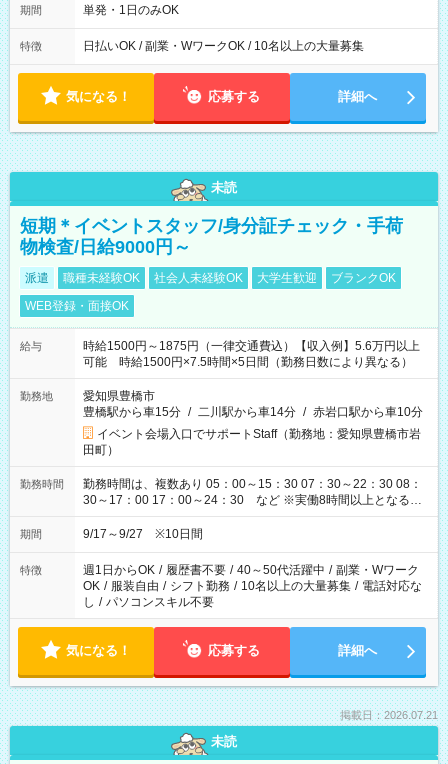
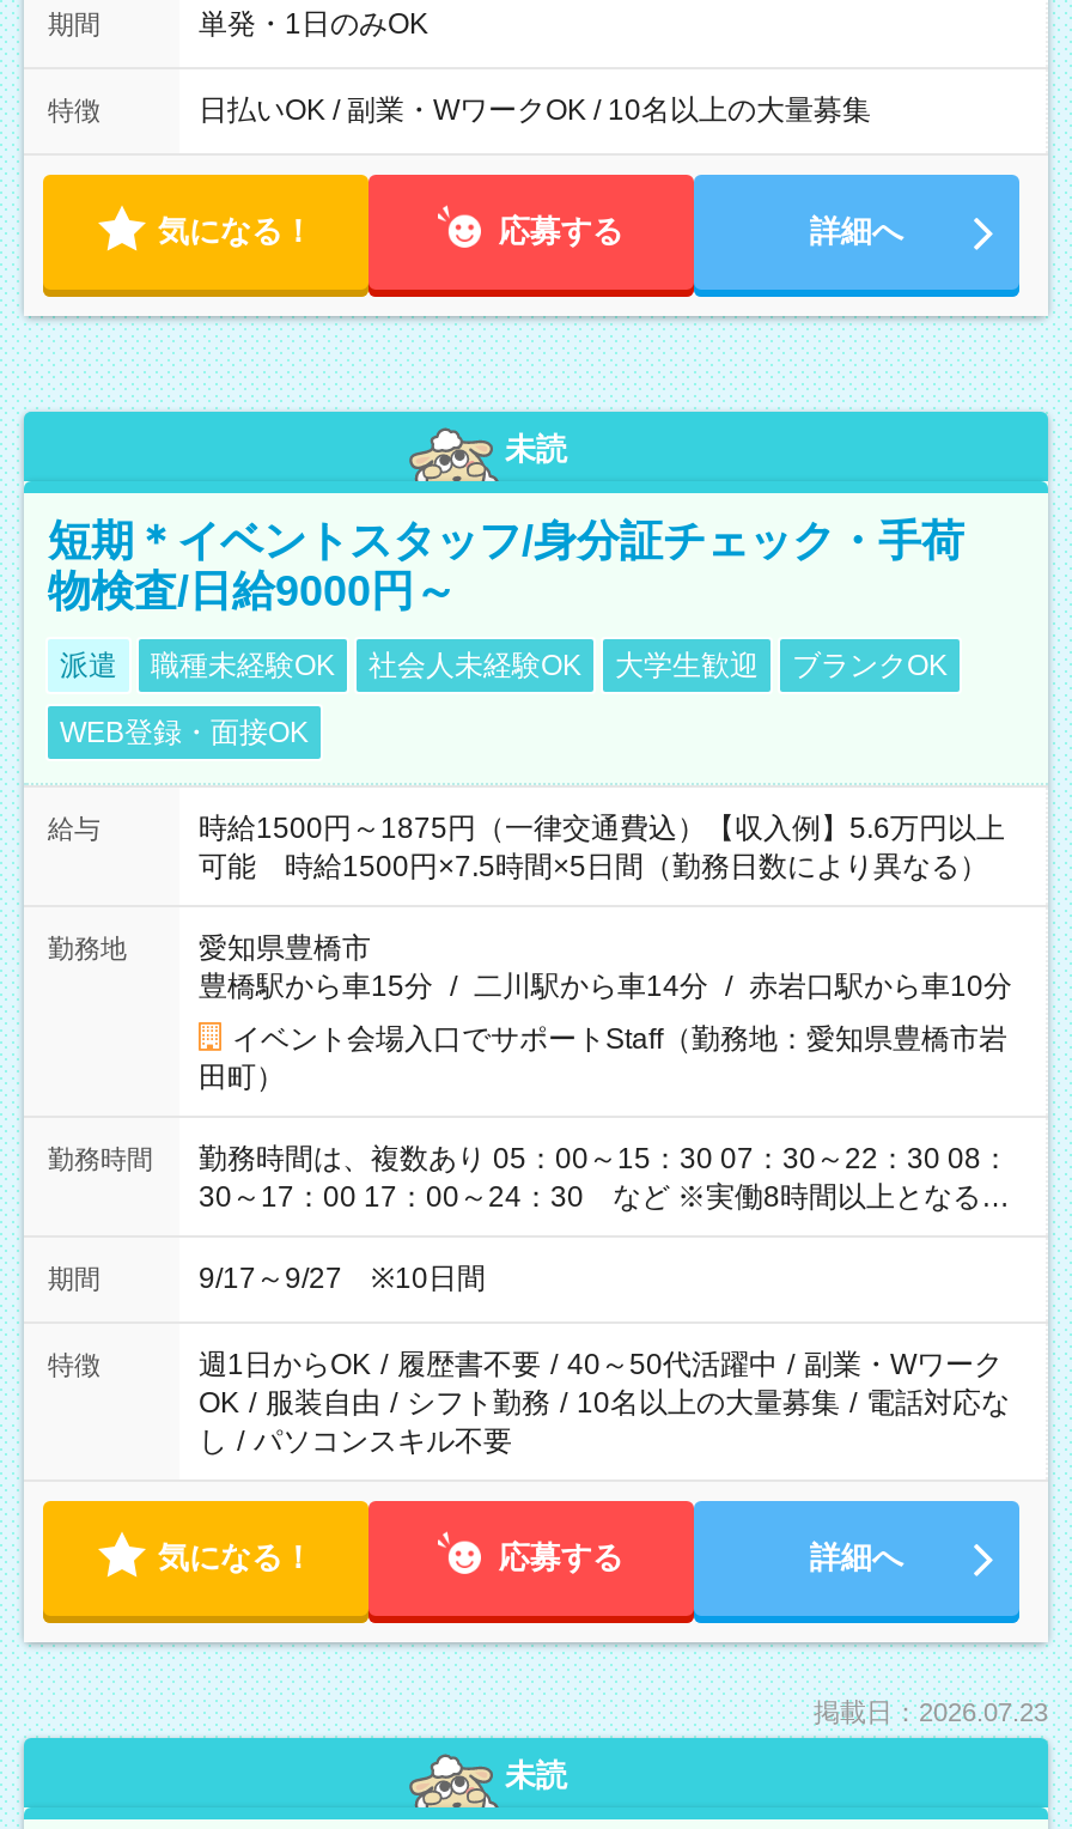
[340,709,438,721] 掲載日：2026.07.21 -> [814,1697,1048,1726] 掲載日：2026.07.23

